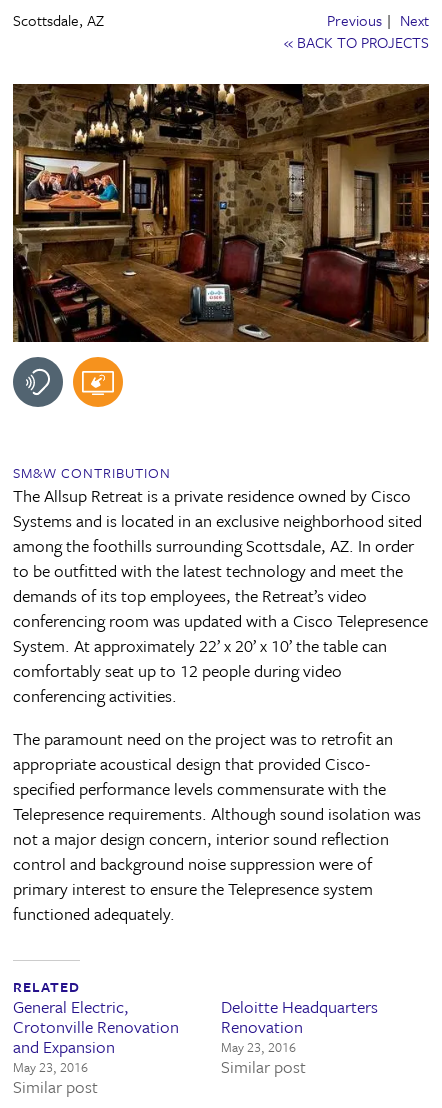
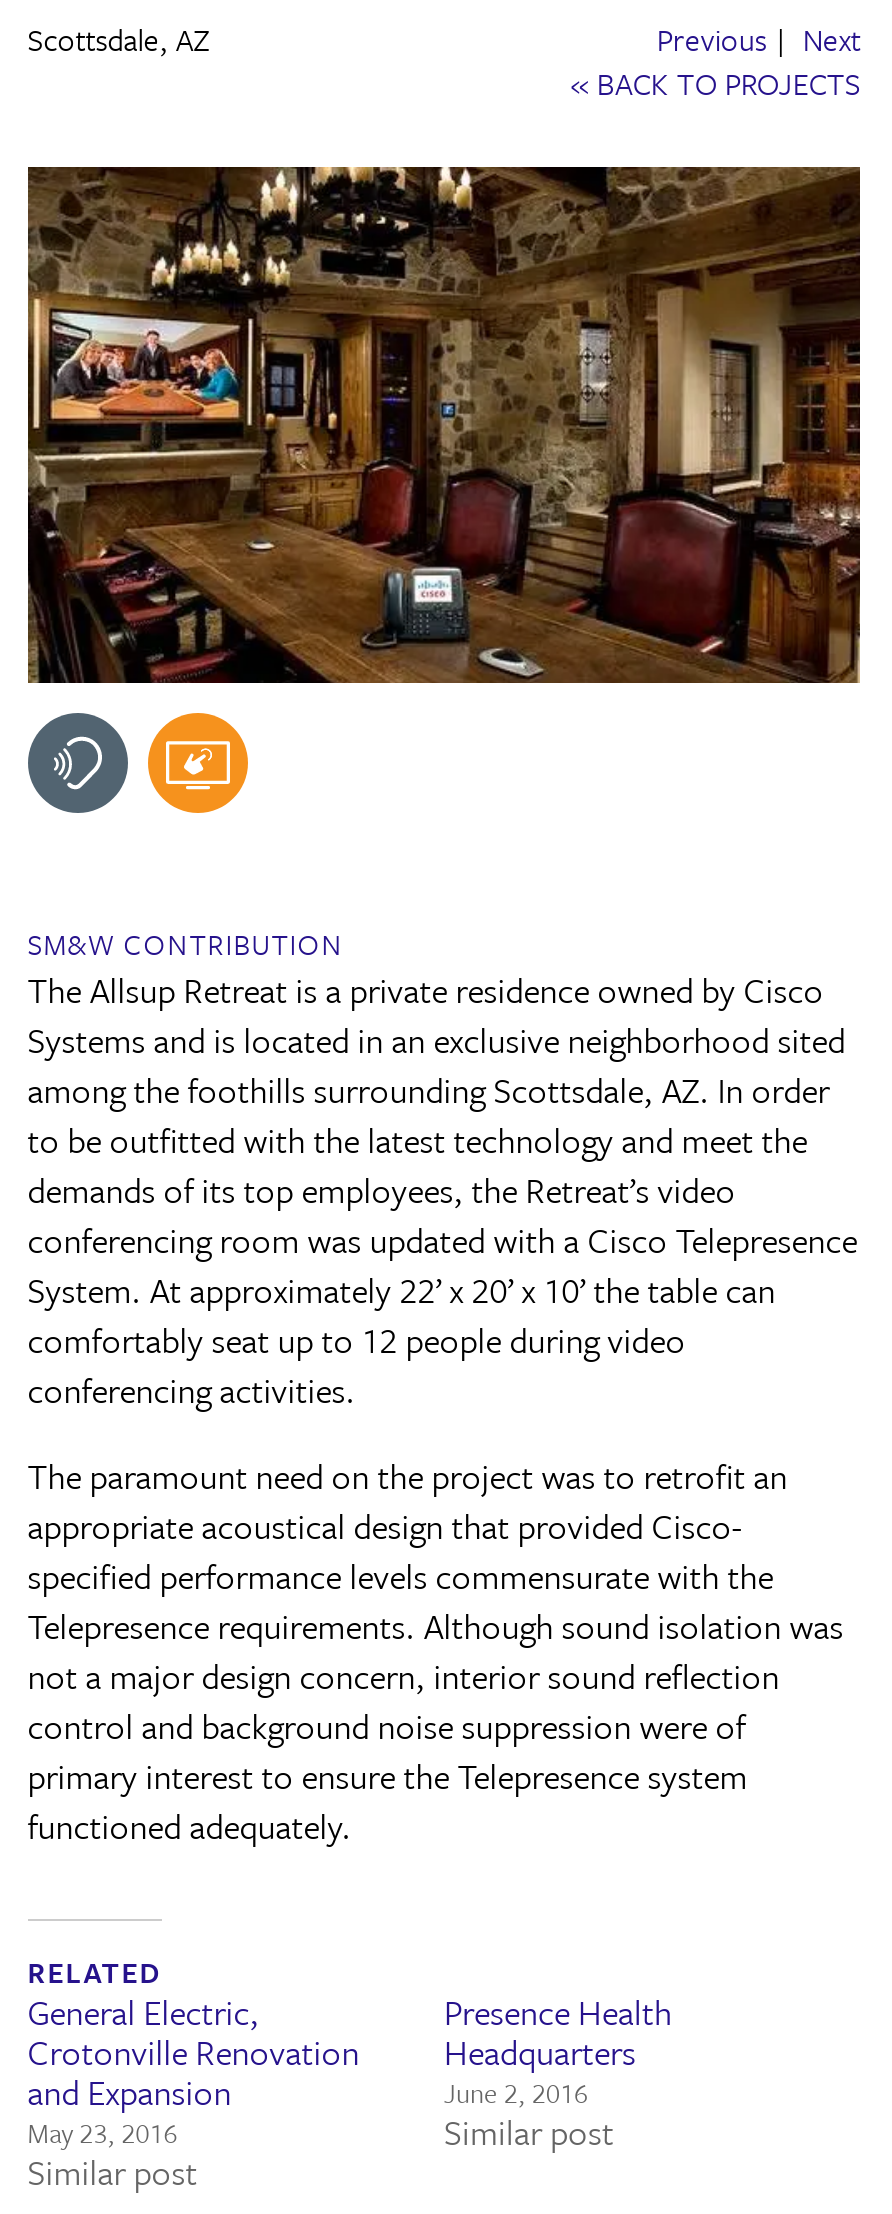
[221,994,378,1057] Deloitte Headquarters | Renovation | May 23, 2016 -> [444,1988,672,2114] Presence Health | Headquarters | June 2, 2016

